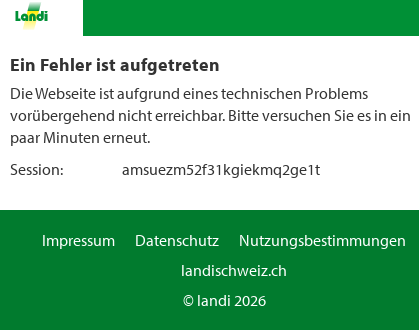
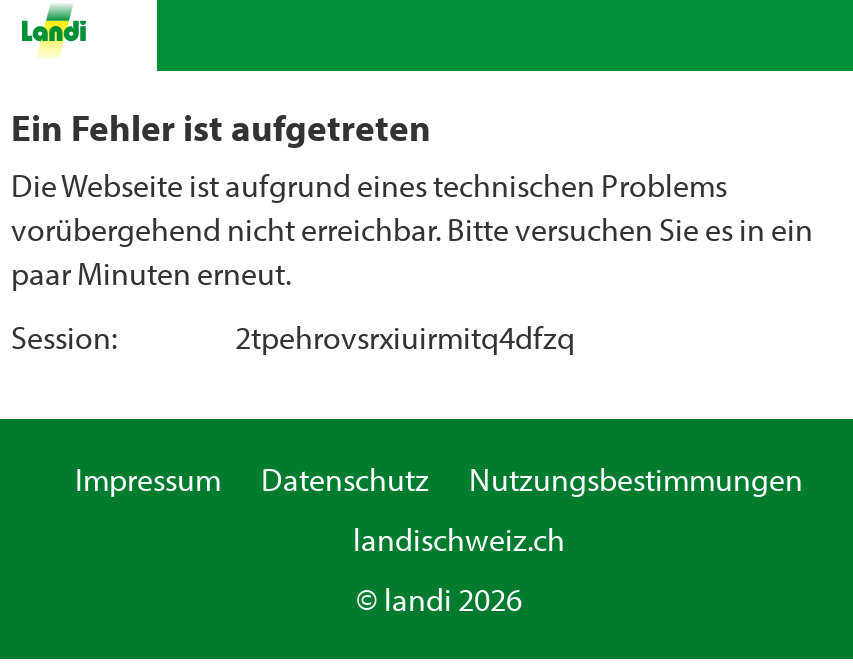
[122,159,320,179] amsuezm52f31kgiekmq2ge1t -> [235,317,575,357] 2tpehrovsrxiuirmitq4dfzq

